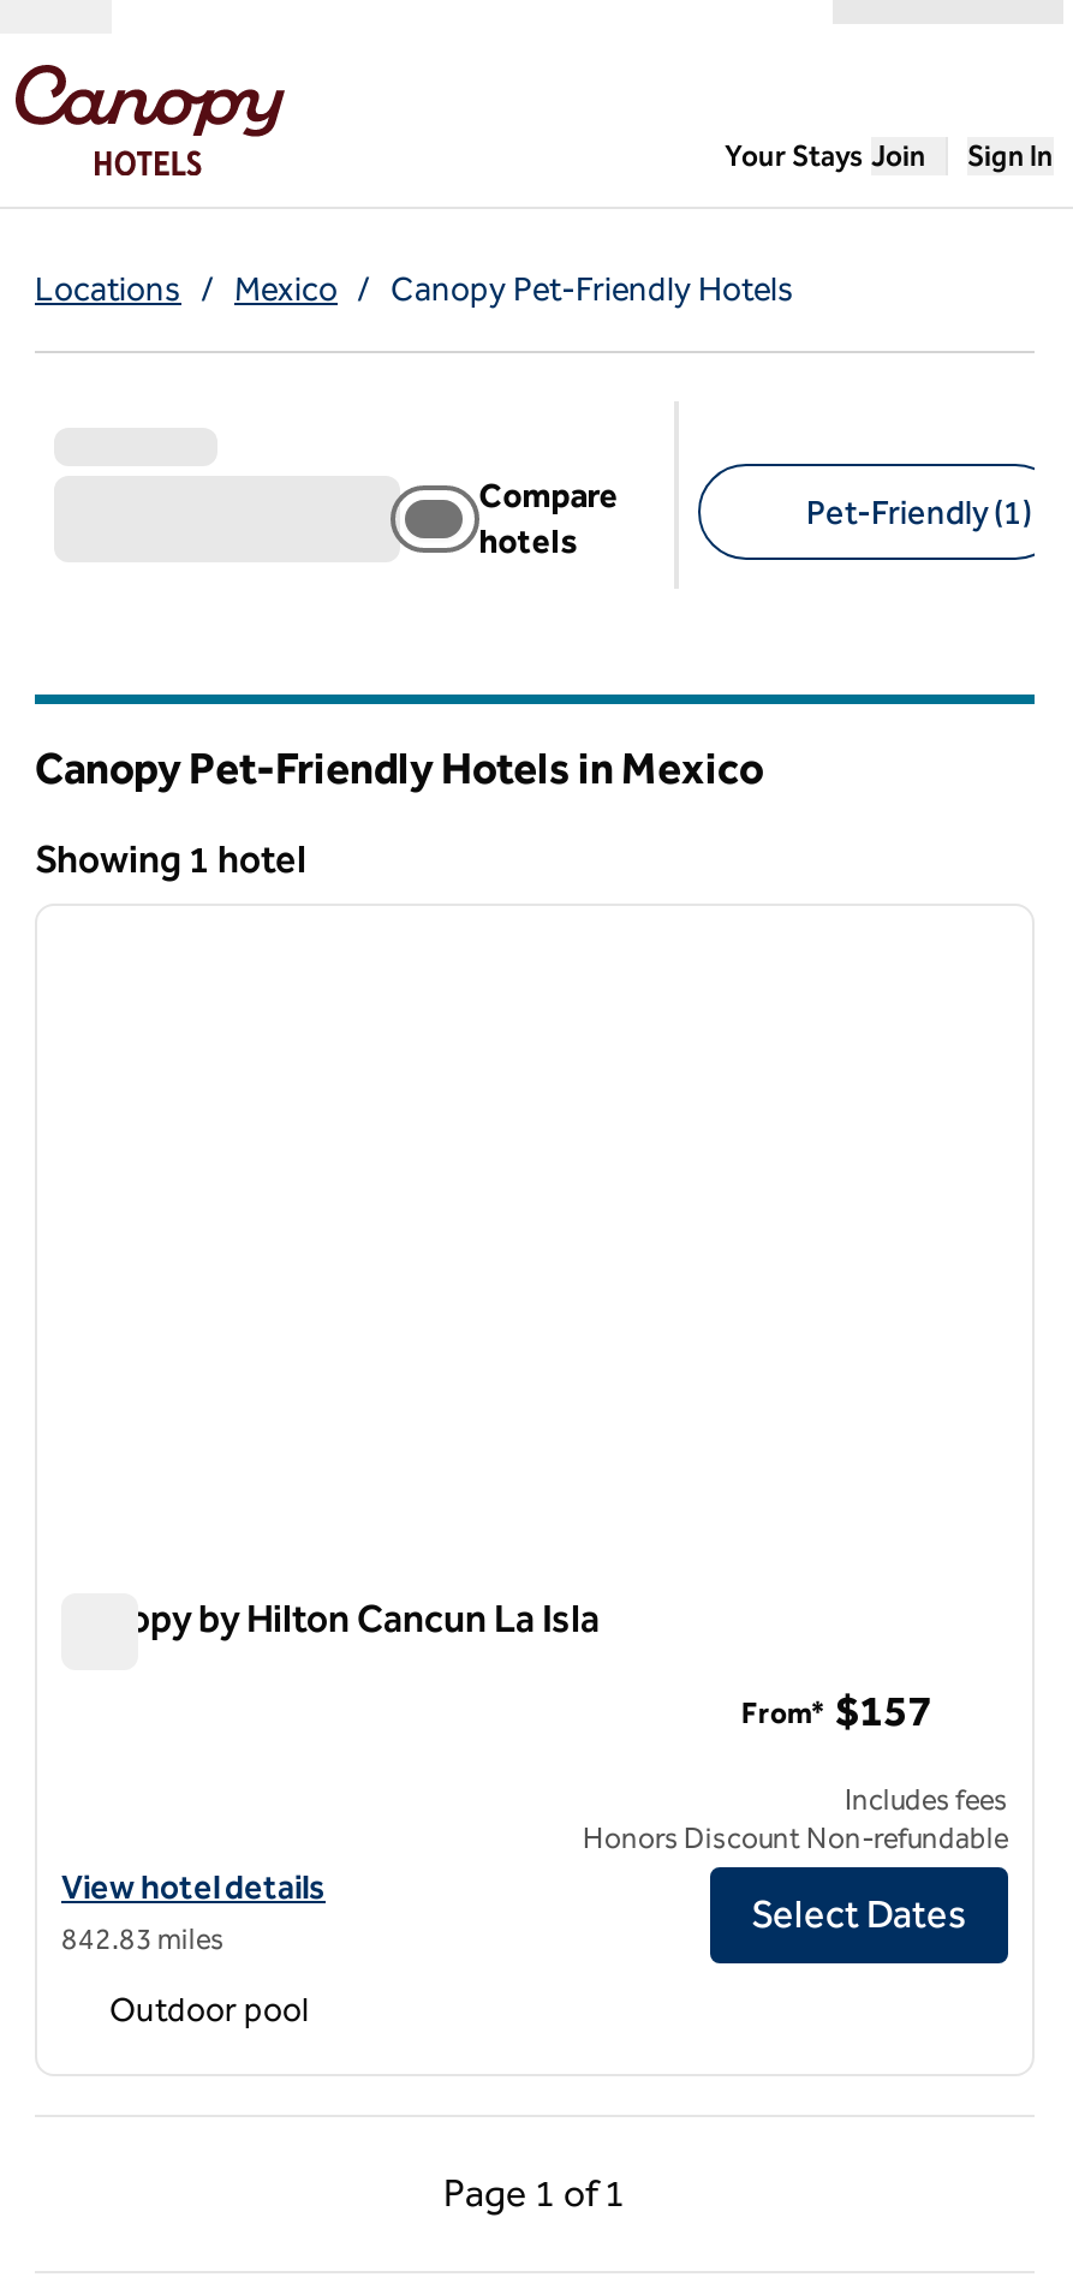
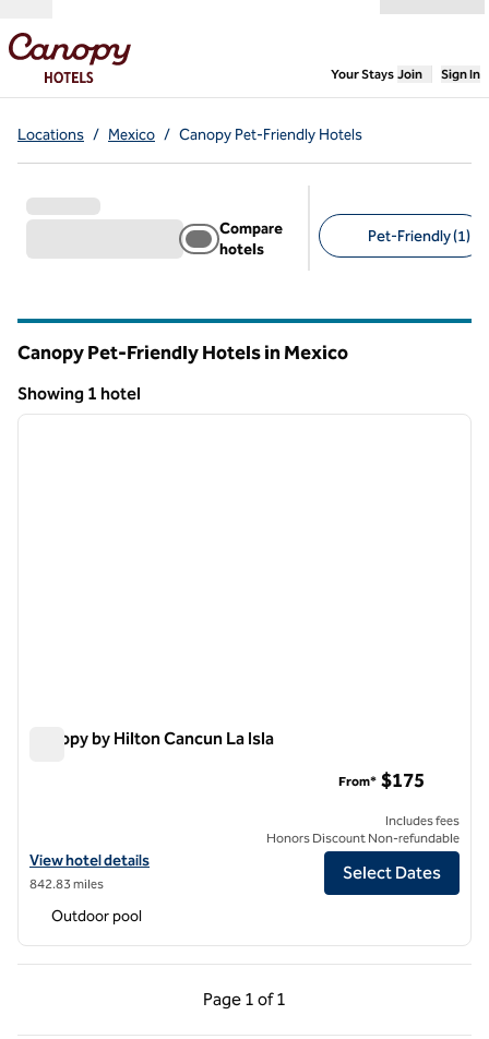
[741,1686,931,1739] From* $157 -> [338,769,425,793] From* $175

